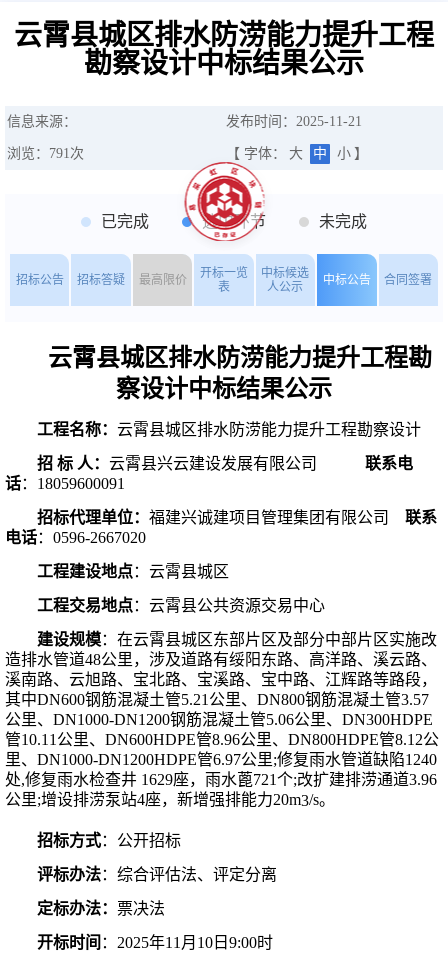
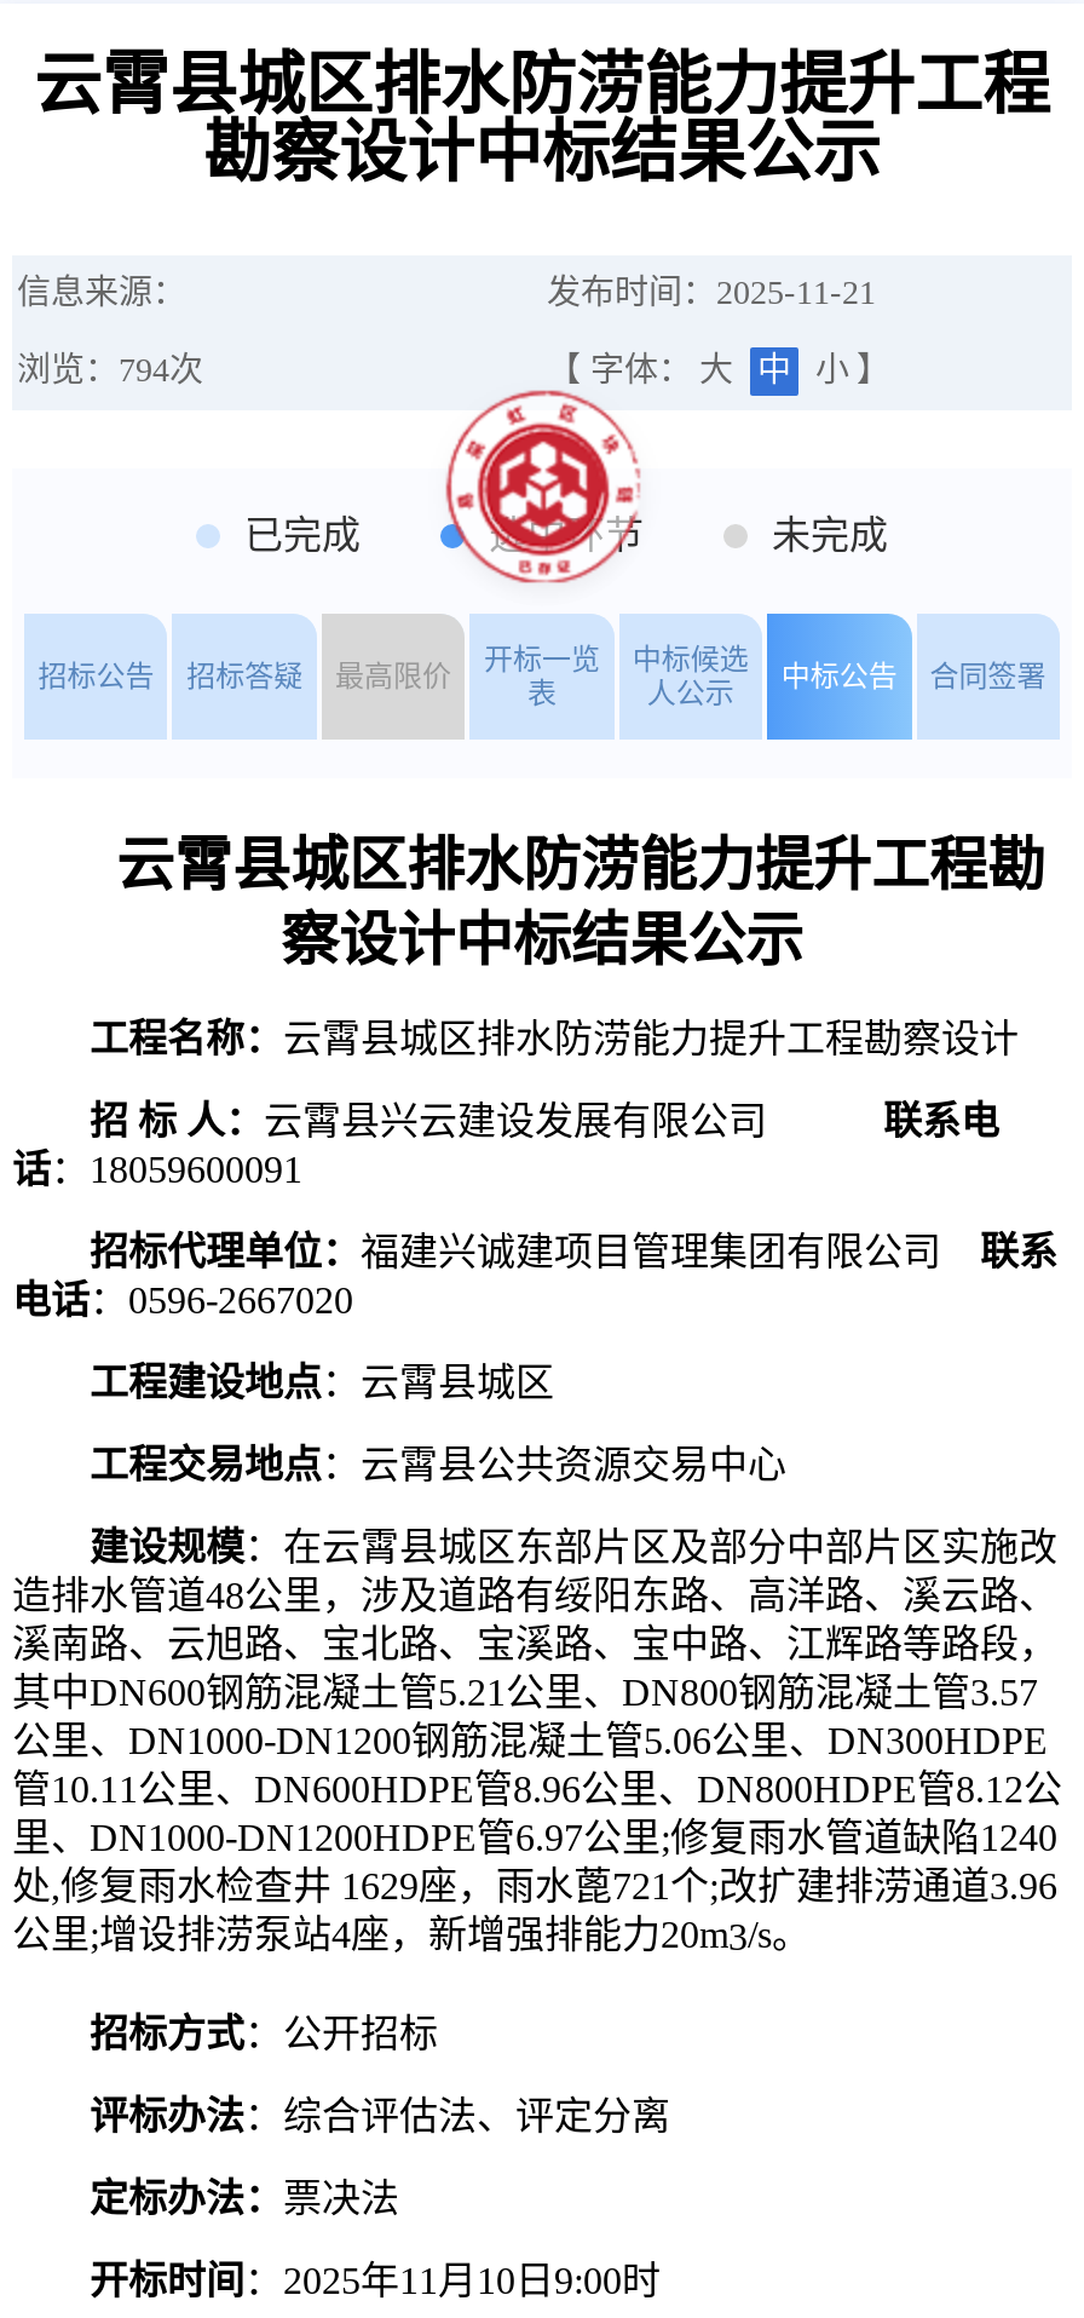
[7,146,84,161] 浏览：791次 -> [17,352,203,389] 浏览：794次

